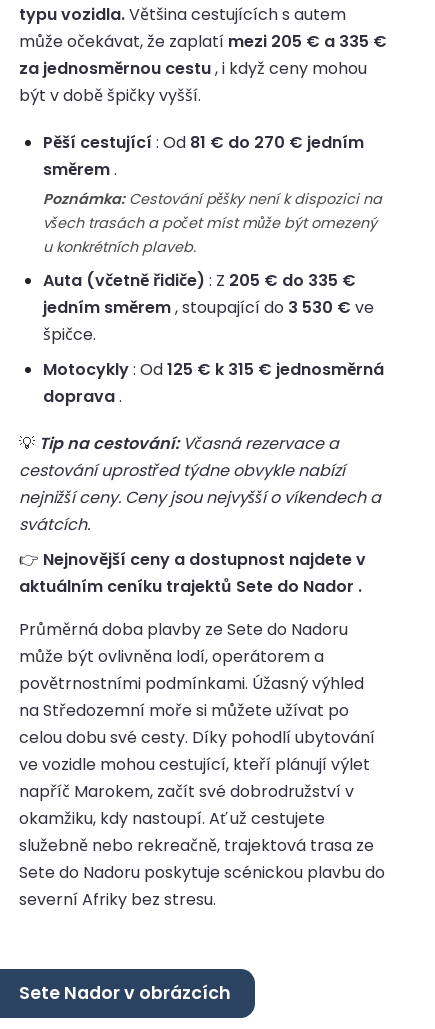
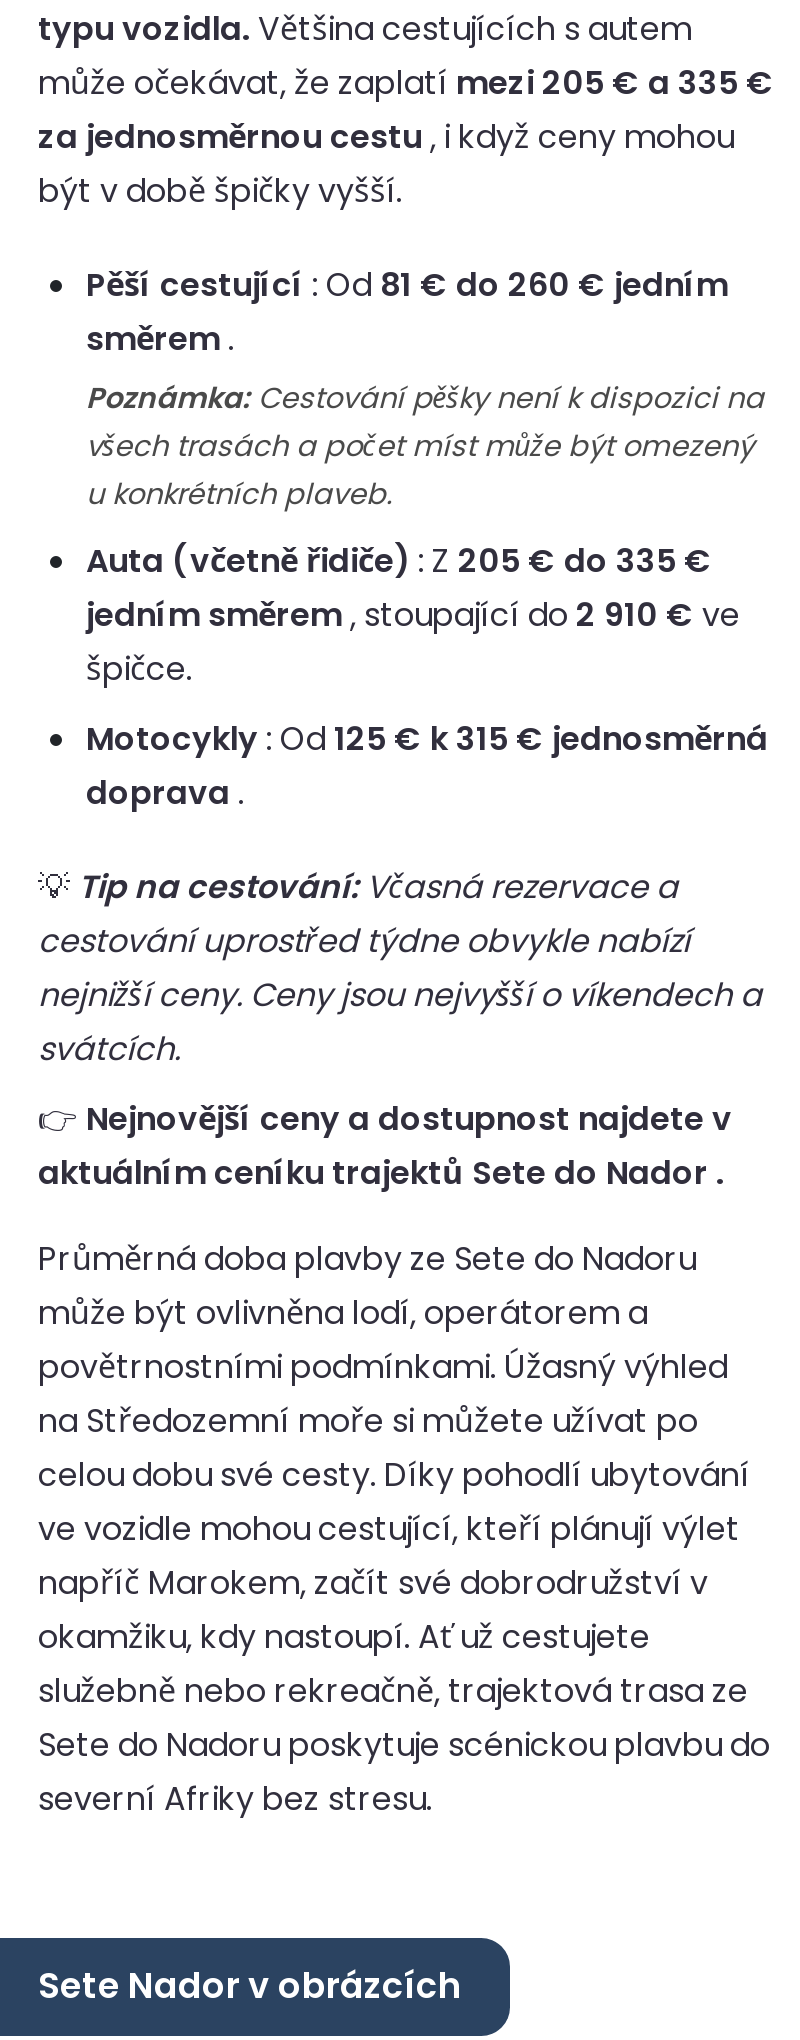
[43,131,364,154] Pěší cestující: Od 81 € do 270 € jedním -> [86,262,728,308] Pěší cestující: Od 81 € do 260 € jedním
[43,296,374,319] jedním směrem, stoupající do 3 530 €ve -> [86,592,740,638] jedním směrem, stoupající do 2 910 €ve

